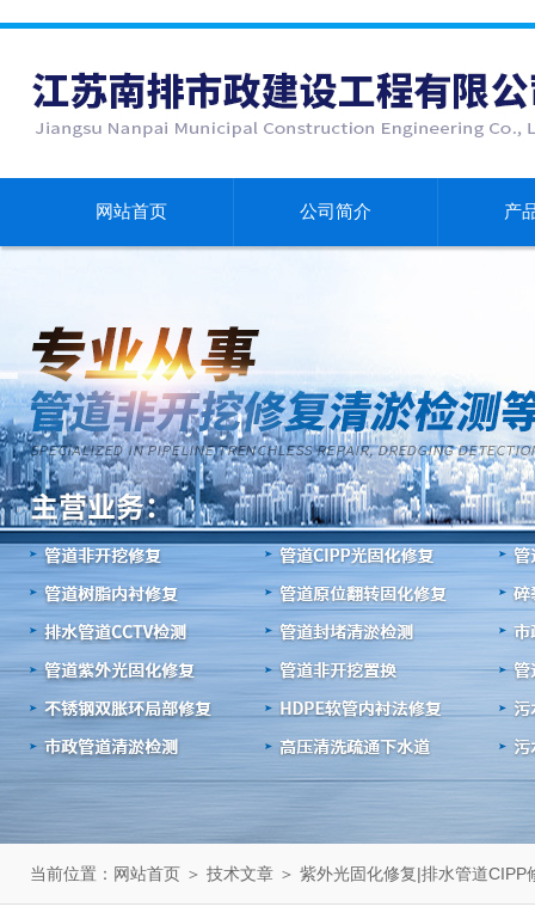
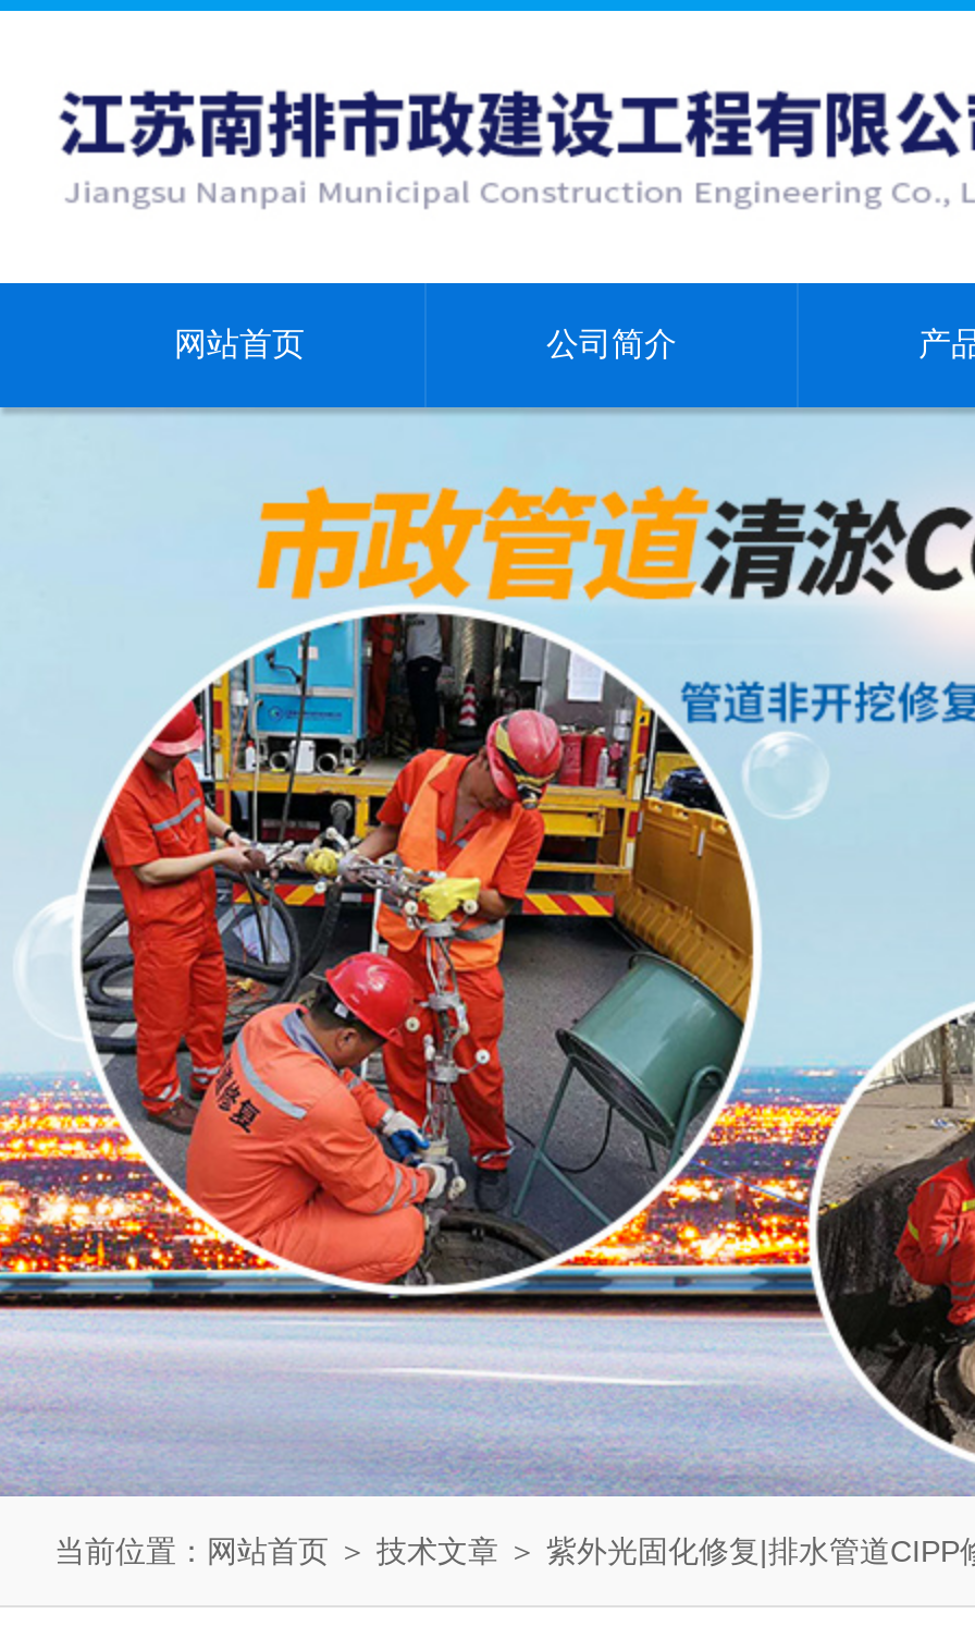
[4,247,531,843] [image] -> [7,407,968,1492] [image]

